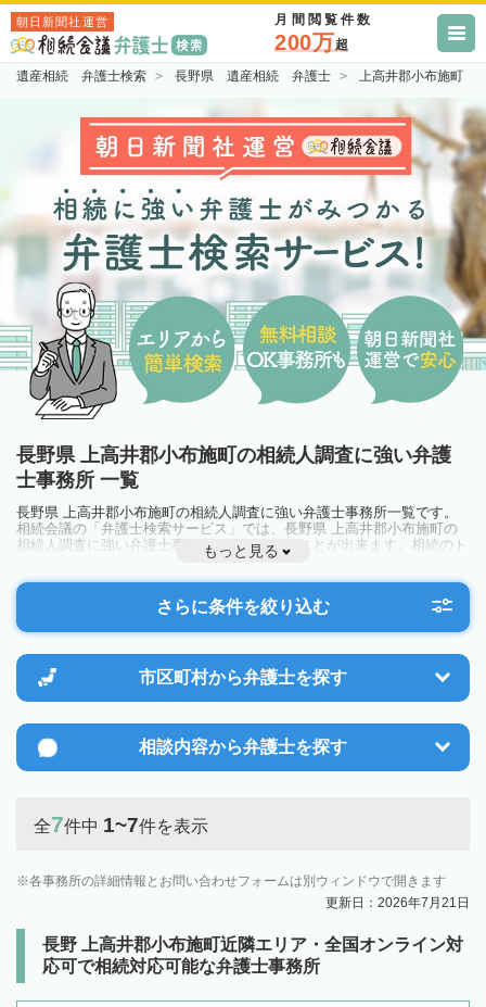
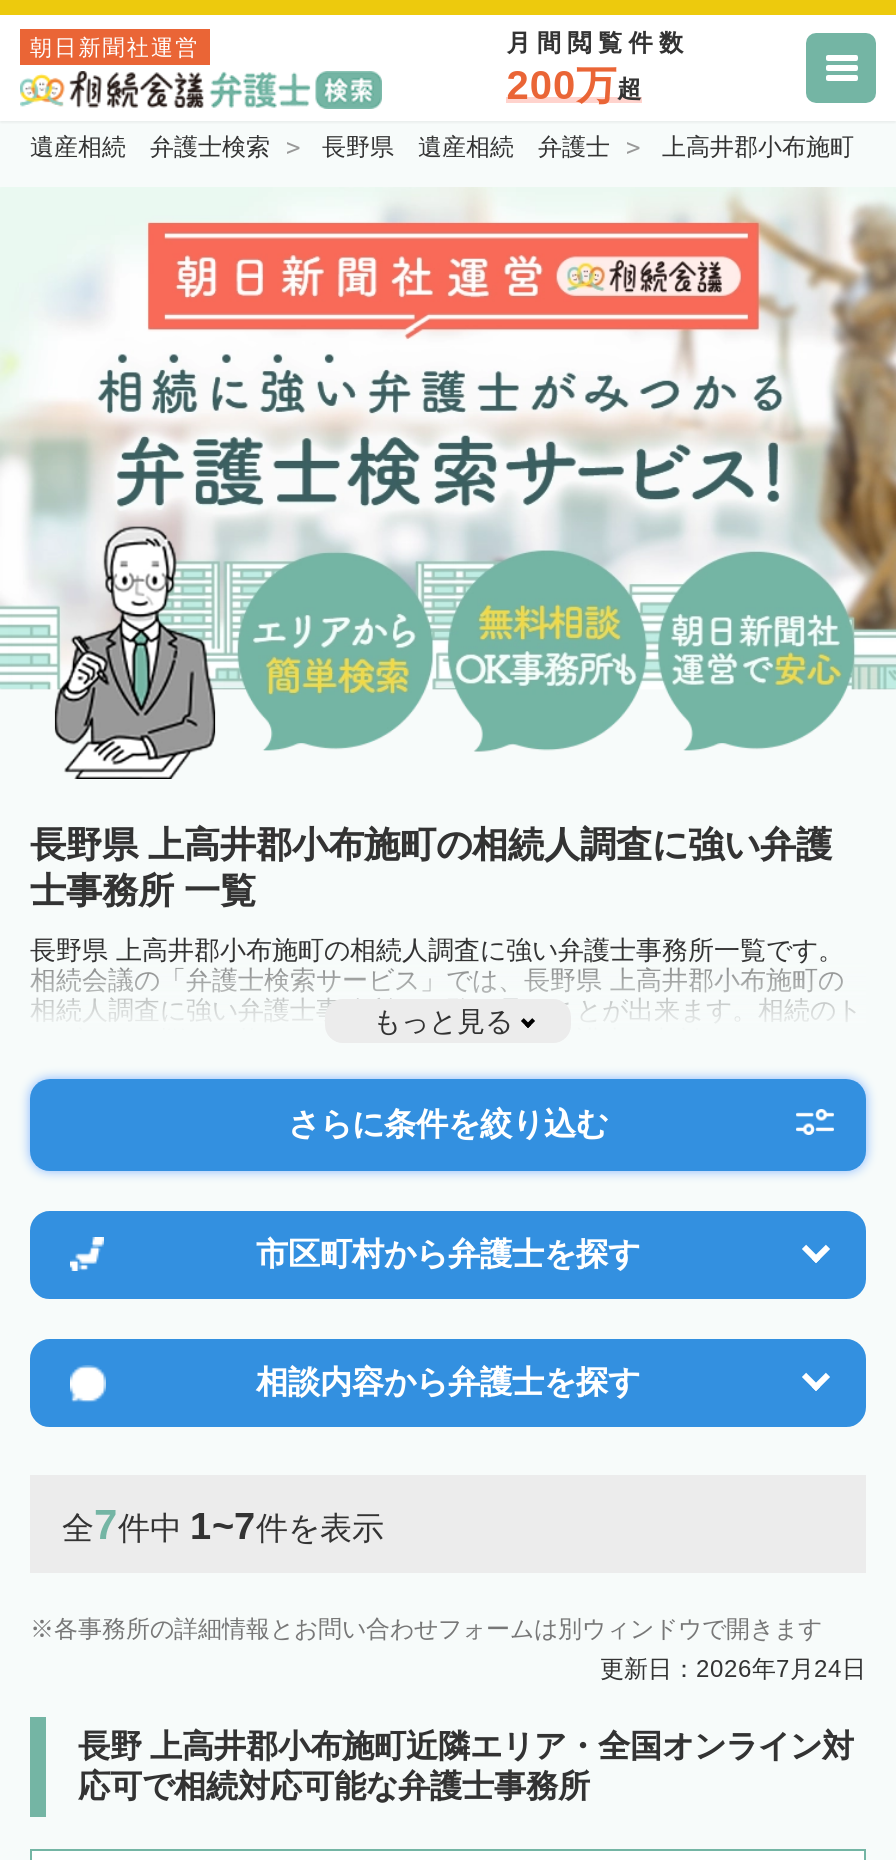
[325,895,470,910] 更新日：2026年7月21日 -> [600,1655,866,1683] 更新日：2026年7月24日

